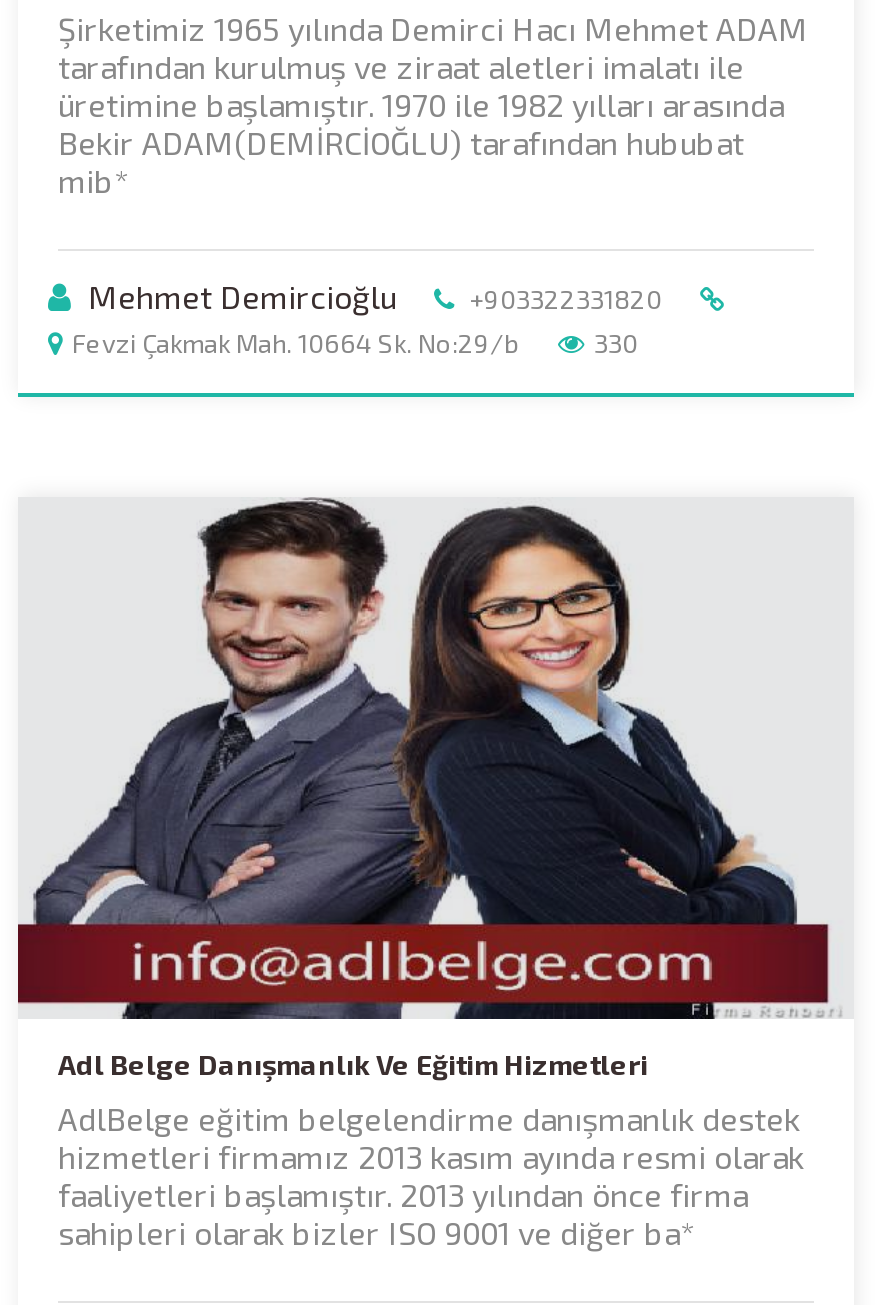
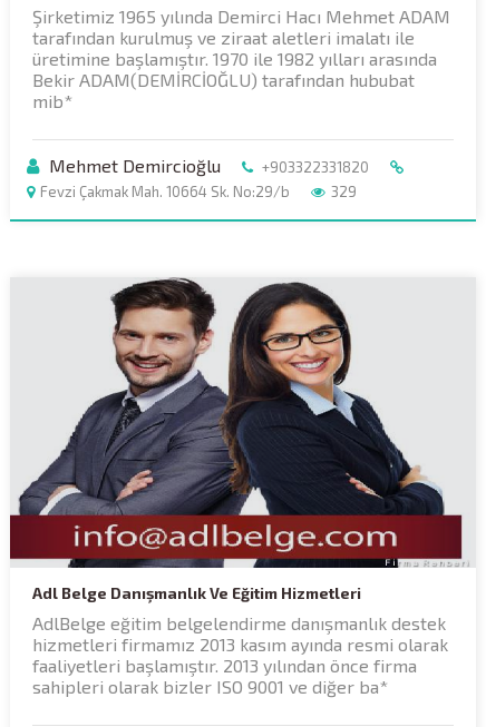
[594,327,638,359] 330 -> [331,183,357,200] 329

